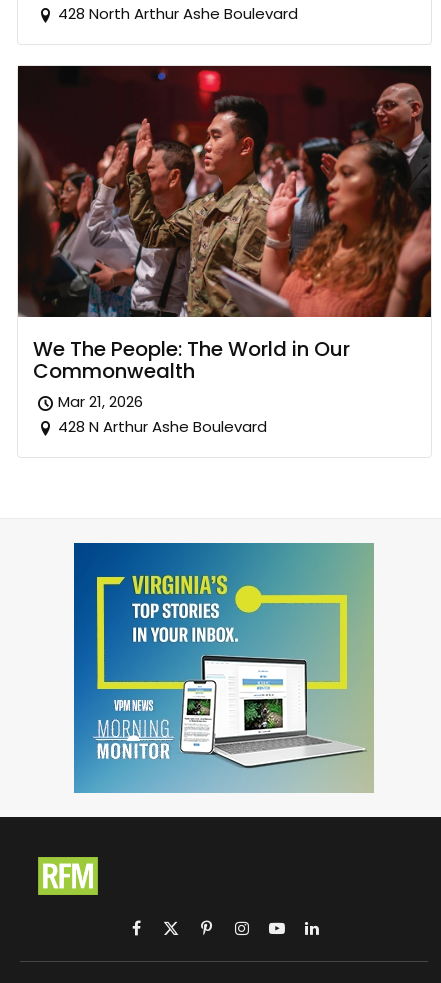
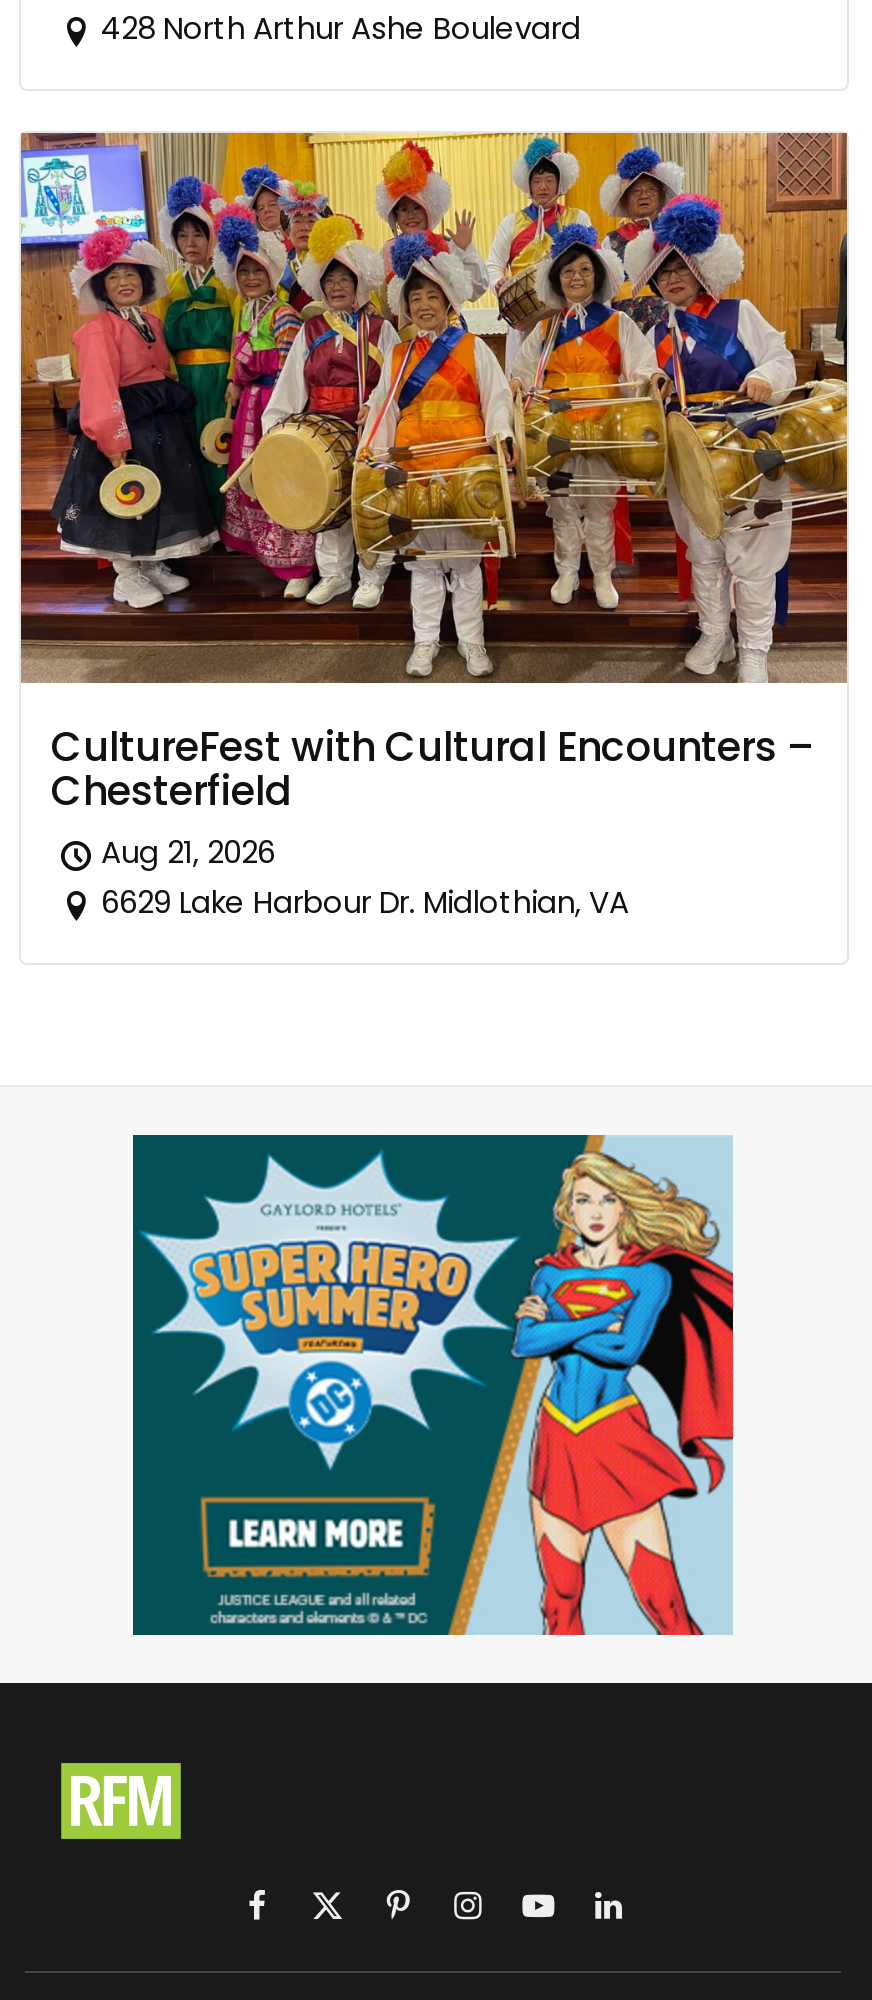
[17,65,432,436] [image] | We The People: The World in Our | Commonwealth | Mar 21, 2026 | 428 N Arthur Ashe Boulevard -> [19,130,849,923] [image] | CultureFest with Cultural Encounters – | Chesterfield | Aug 21, 2026 | 6629 Lake Harbour Dr. Midlothian, VA
[73,542,374,793] [image] -> [131,1134,735,1636] [image]

